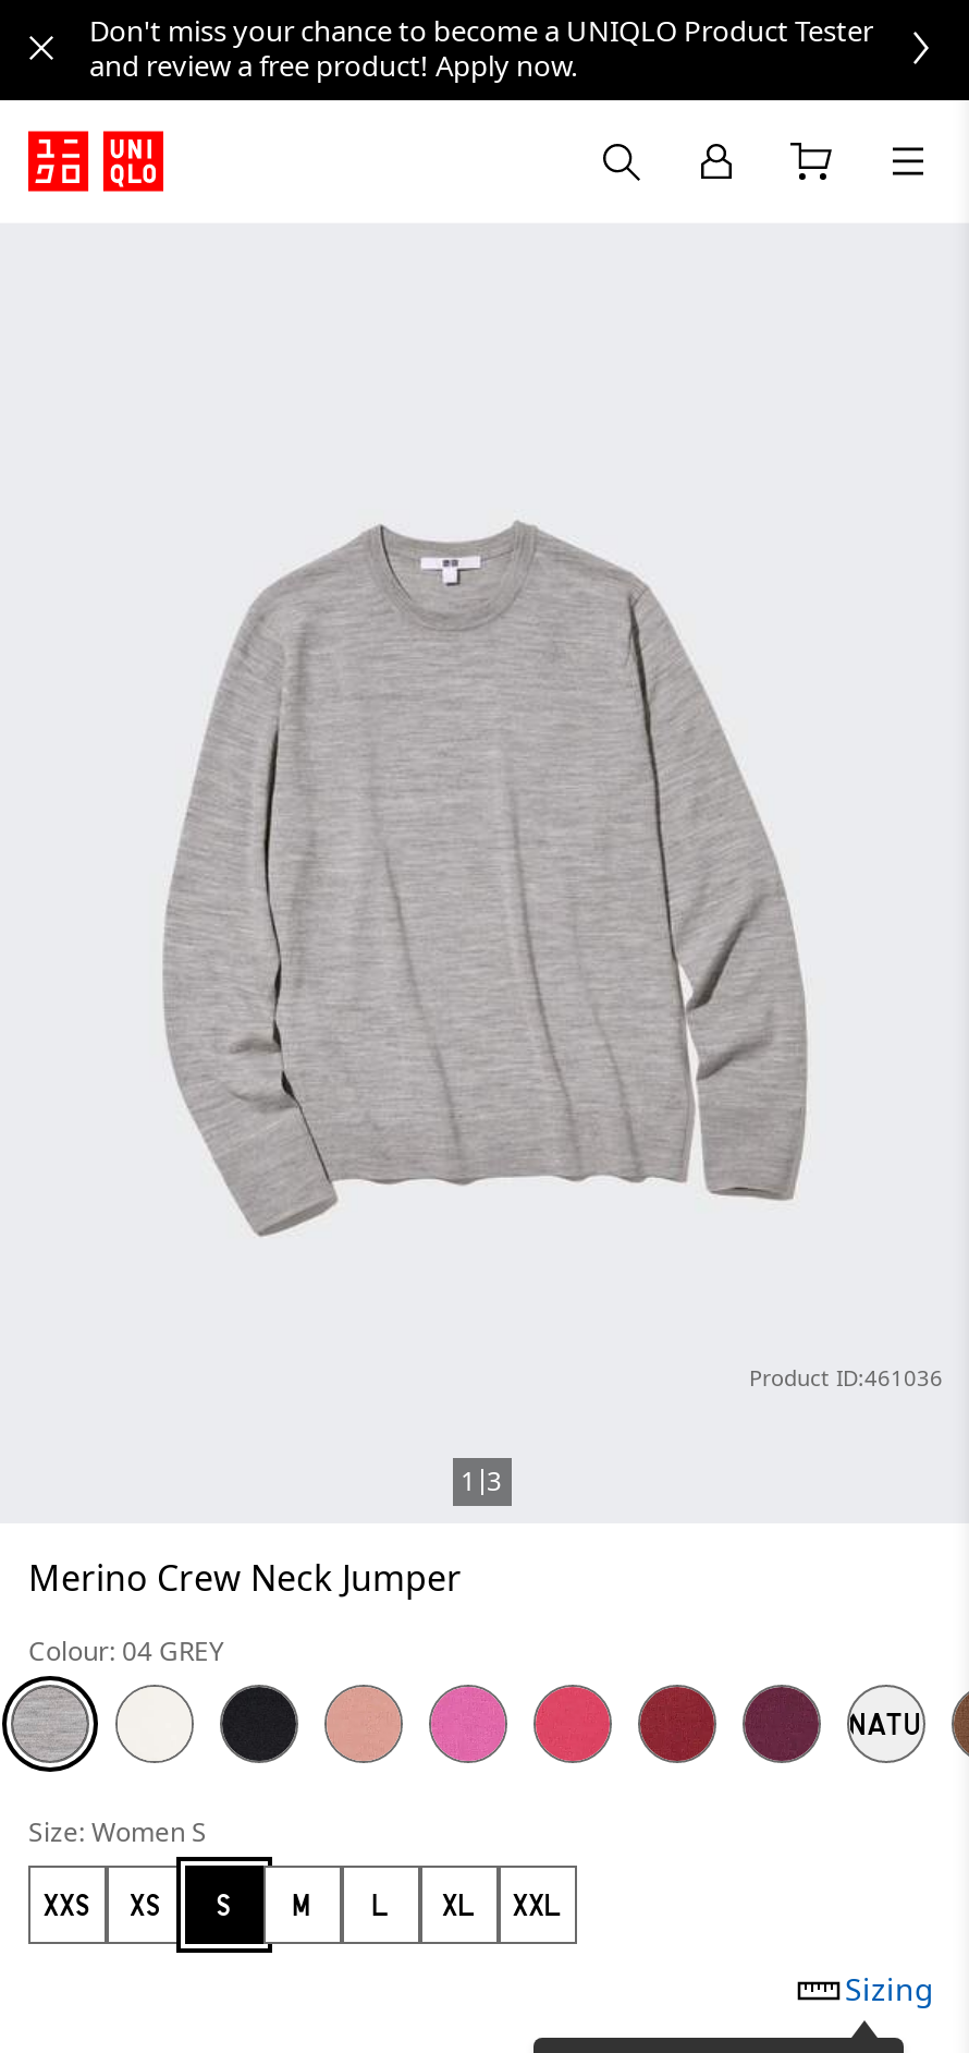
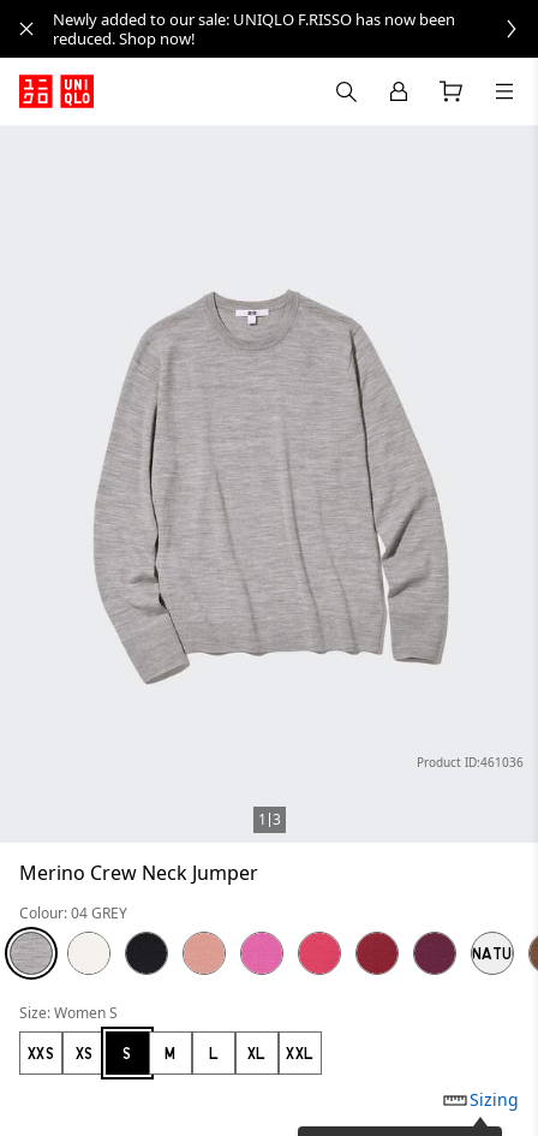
[89,11,873,85] Don't miss your chance to become a UNIQLO Product Tester | and review a free product! Apply now. -> [53,8,455,49] Newly added to our sale: UNIQLO F.RISSO has now been | reduced. Shop now!

